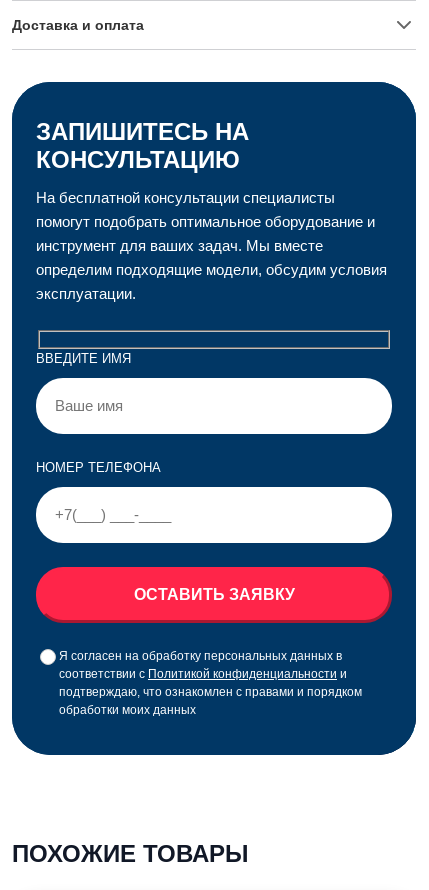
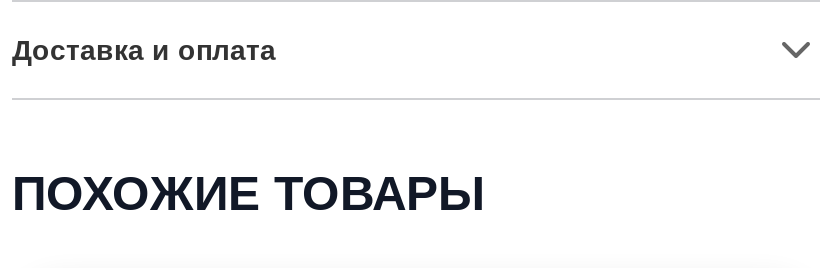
[11,81,417,756] [image] | ЗАПИШИТЕСЬ НА | КОНСУЛЬТАЦИЮ | На бесплатной консультации специалисты | помогут подобрать оптимальное оборудование и | инструмент для ваших задач. Мы вместе | определим подходящие модели, обсудим условия | эксплуатации. -> none
[36,351,131,366] ВВЕДИТЕ ИМЯ -> none
[36,460,161,475] НОМЕР ТЕЛЕФОНА -> none
[133,586,294,603] ОСТАВИТЬ ЗАЯВКУ -> none
[59,649,362,717] Я согласен на обработку персональных данных в | соответствии с Политикой конфиденциальности и | подтверждаю, что ознакомлен с правами и порядком | обработки моих данных -> none

